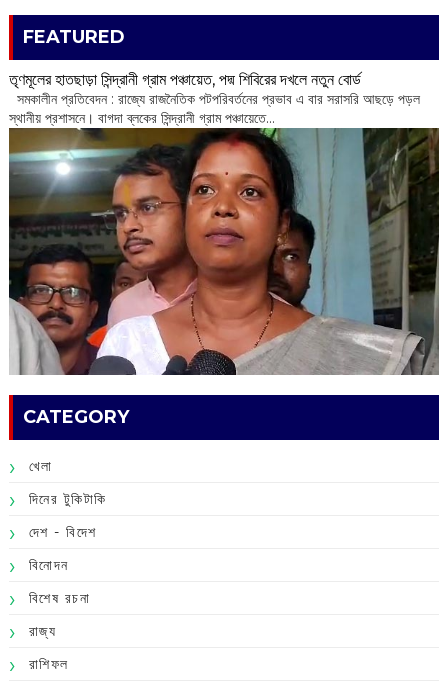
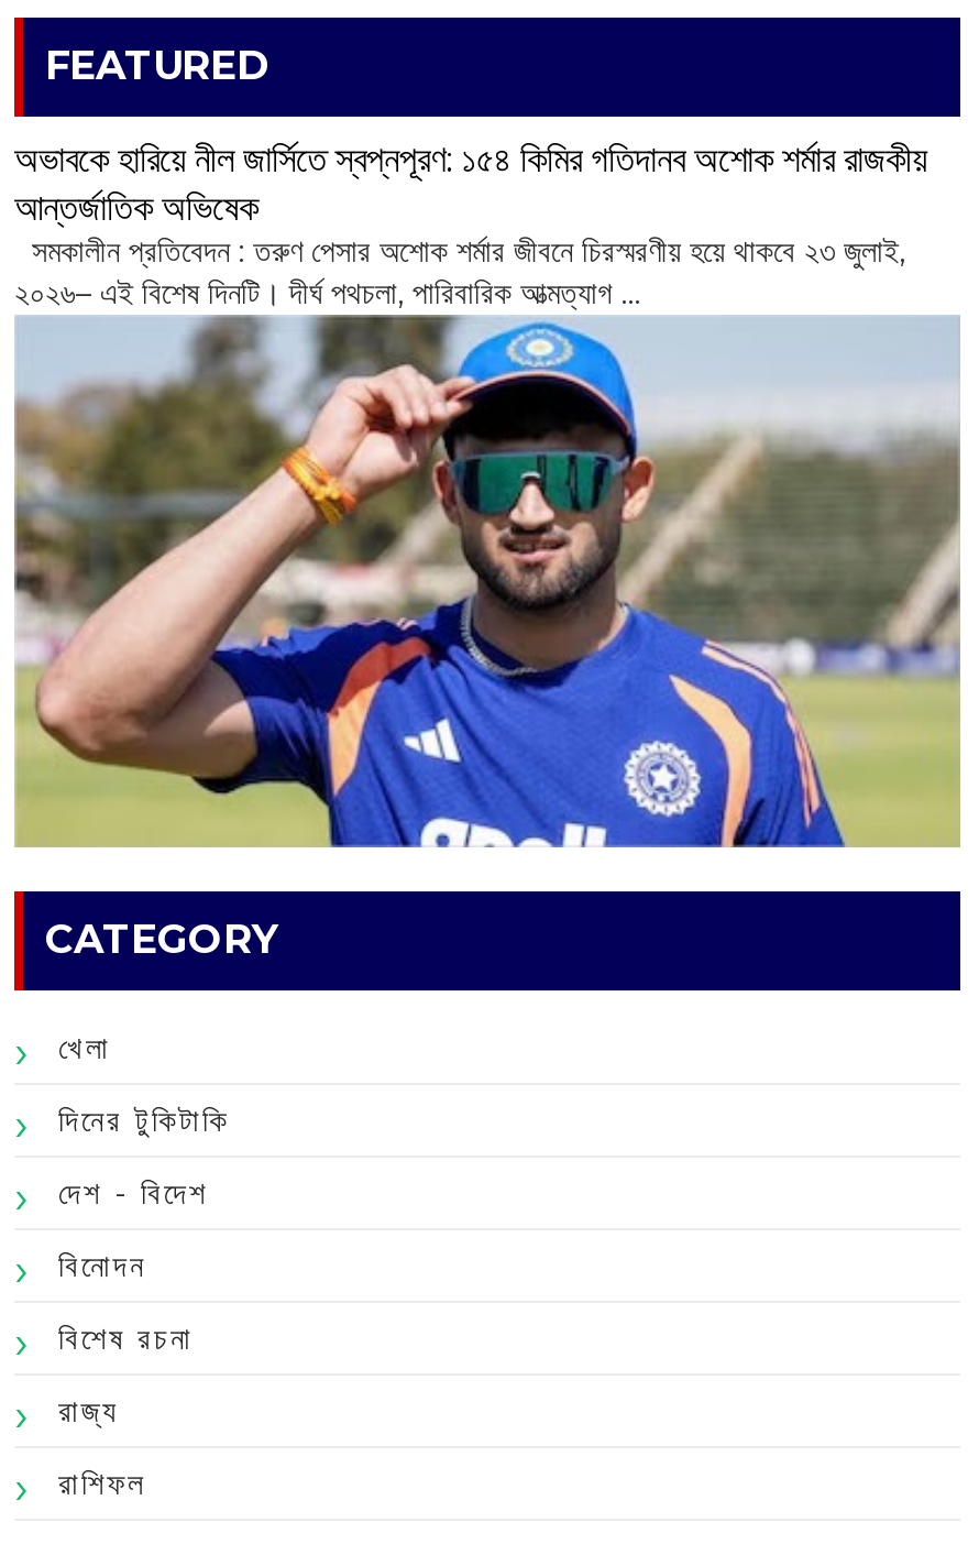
[8,69,440,376] [image] | তৃণমূলের হাতছাড়া সিন্দ্রানী গ্রাম পঞ্চায়েত, পদ্ম শিবিরের দখলে নতুন বোর্ড | সমকালীন প্রতিবেদন : রাজ্যে রাজনৈতিক পটপরিবর্তনের প্রভাব এ বার সরাসরি আছড়ে পড়ল | স্থানীয় প্রশাসনে। বাগদা ব্লকের সিন্দ্রানী গ্রাম পঞ্চায়েতে... -> [12,137,960,850] [image] | অভাবকে হারিয়ে নীল জার্সিতে স্বপ্নপূরণ: ১৫৪ কিমির গতিদানব অশোক শর্মার রাজকীয় | আন্তর্জাতিক অভিষেক | ‌ সমকালীন প্রতিবেদন : তরুণ পেসার অশোক শর্মার জীবনে চিরস্মরণীয় হয়ে থাকবে ২৩ জুলাই, | ২০২৬– এই বিশেষ দিনটি। দীর্ঘ পথচলা, পারিবারিক আত্মত্যাগ ...

